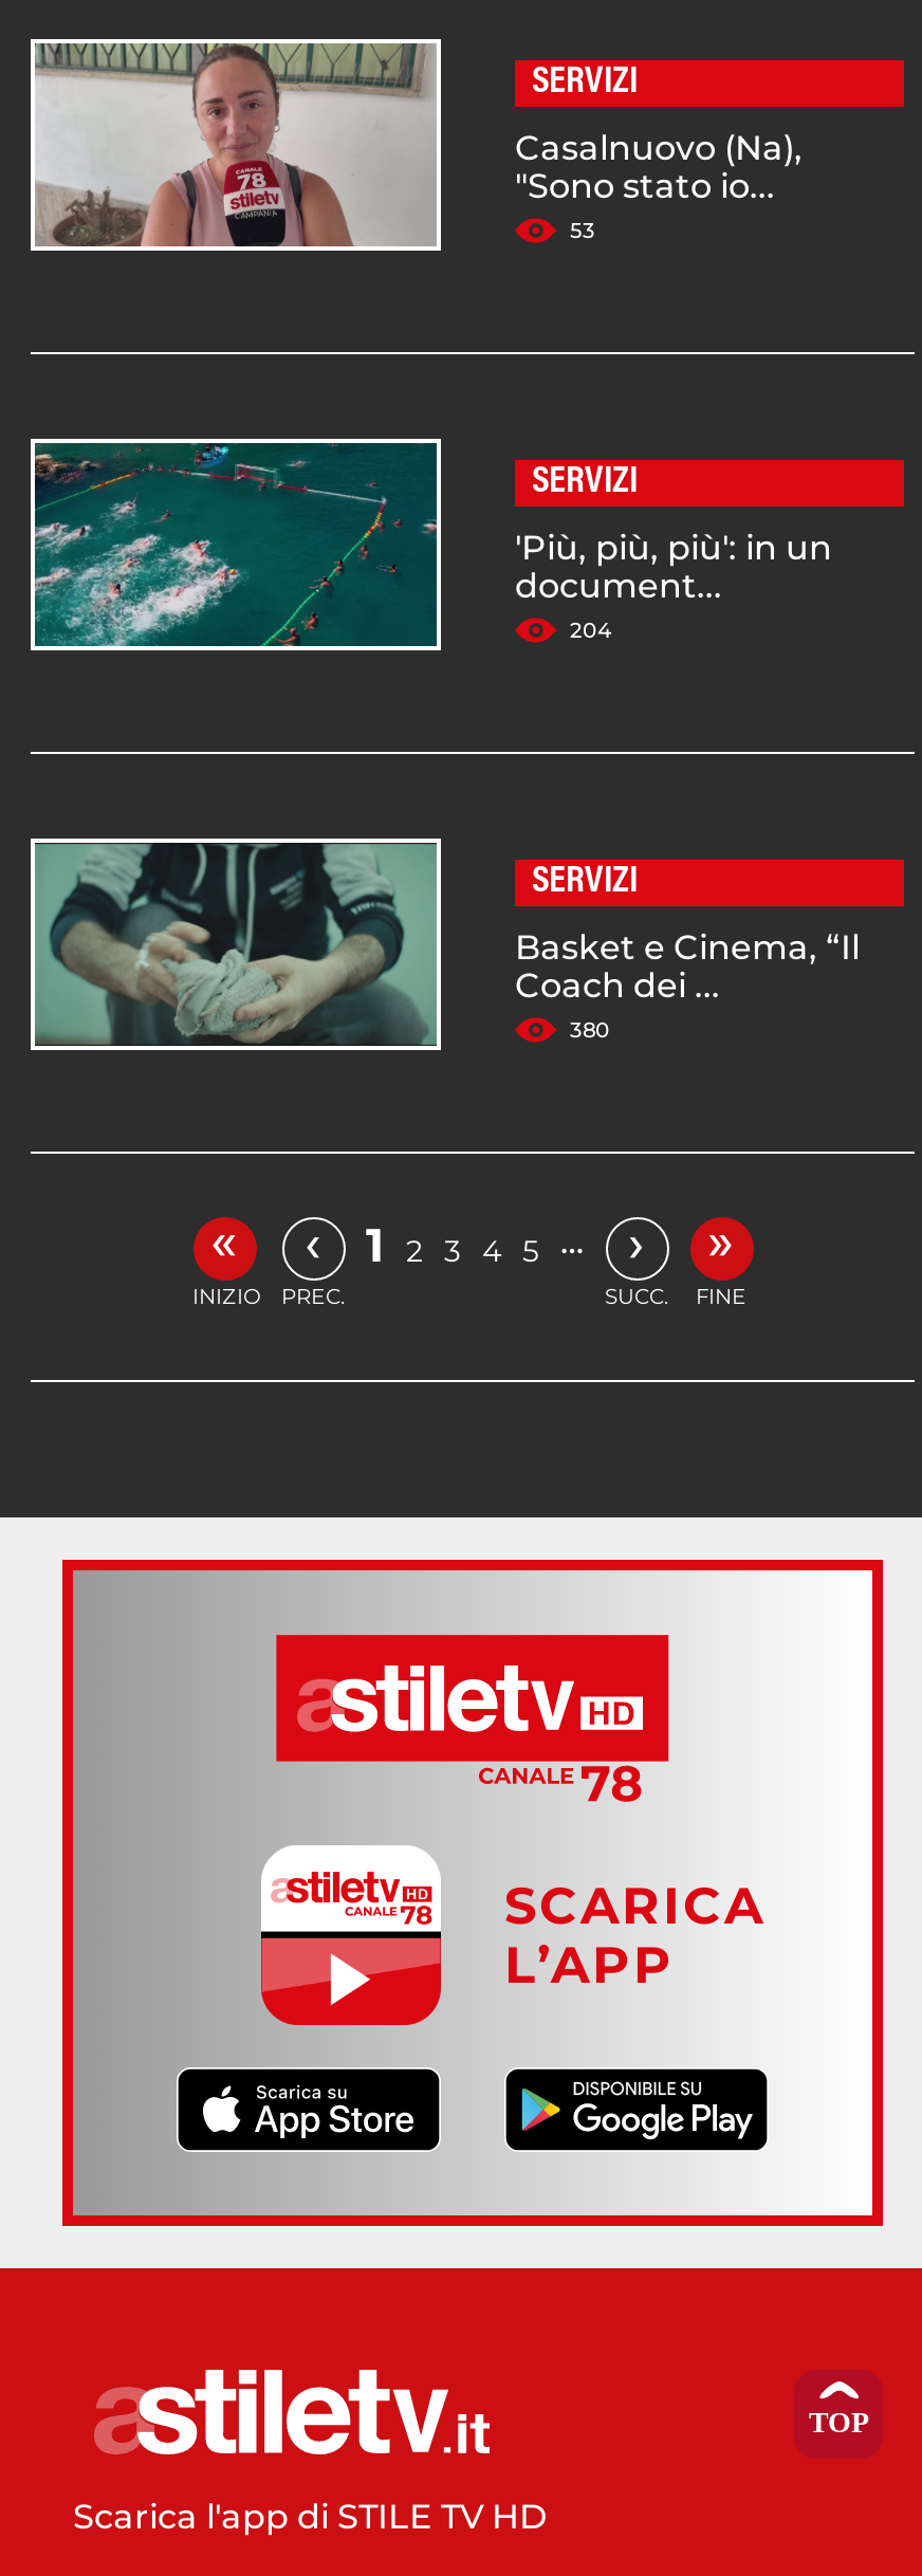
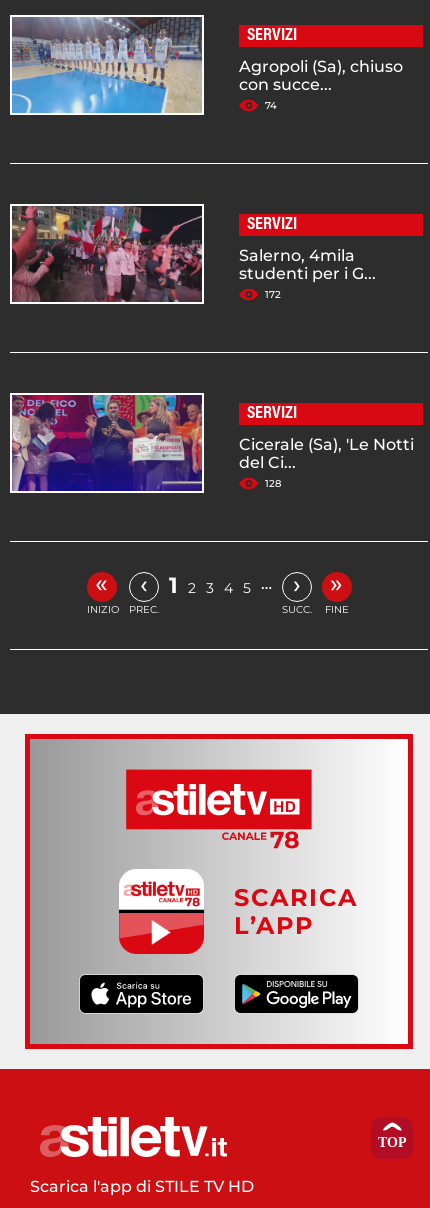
[33,41,803,249] [image] | Casalnuovo (Na), | "Sono stato io... | 53 -> [11,16,403,114] [image] | Agropoli (Sa), chiuso | con succe... | 74
[33,443,832,648] [image] | 'Più, più, più': in un | document... | 204 -> [11,205,376,303] [image] | Salerno, 4mila | studenti per i G... | 172
[35,843,860,1046] [image] | Basket e Cinema, “Il | Coach dei ... | 380 -> [12,394,414,492] [image] | Cicerale (Sa), 'Le Notti | del Ci... | 128

